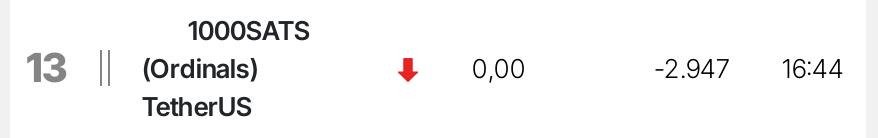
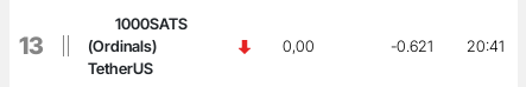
[654,52,730,84] -2.947 -> [391,36,433,55] -0.621
[782,52,844,84] 16:44 -> [467,36,505,55] 20:41

